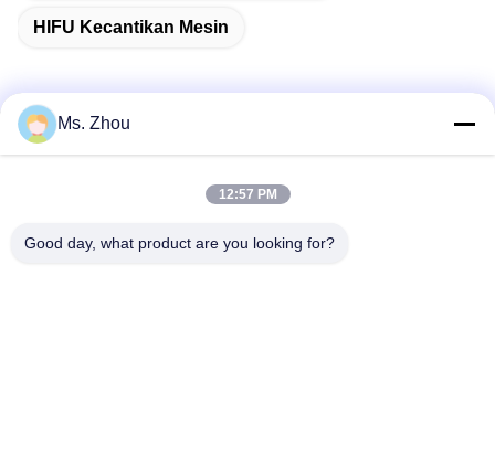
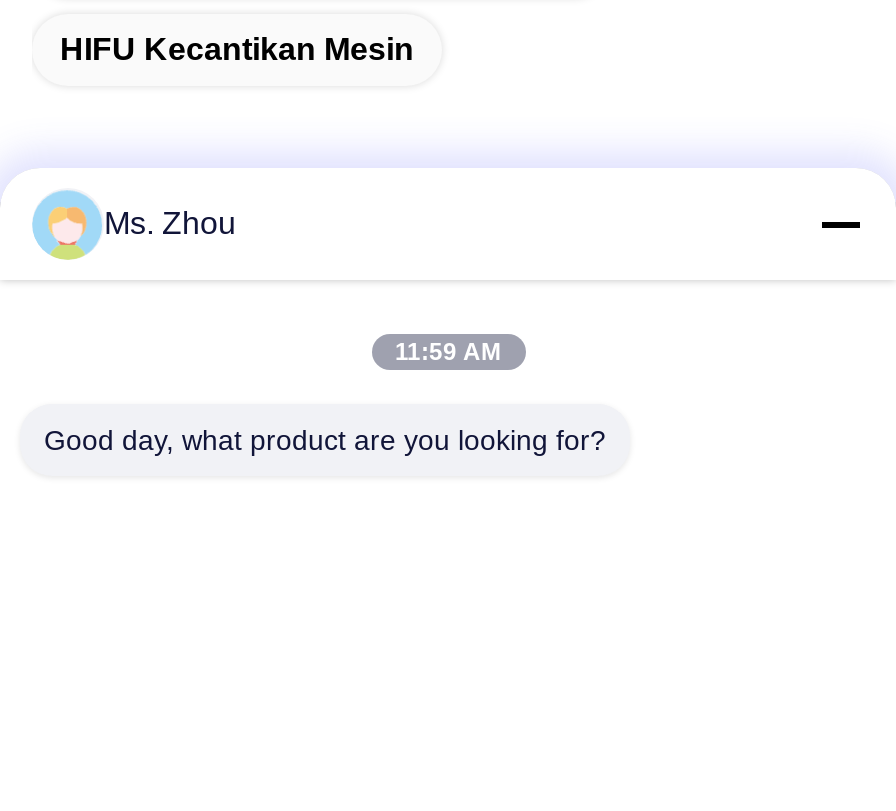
[218,187,277,202] 12:57 PM -> [395,338,501,366] 11:59 AM

